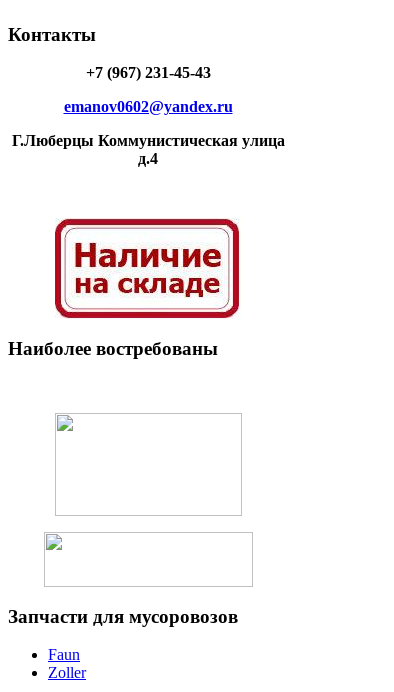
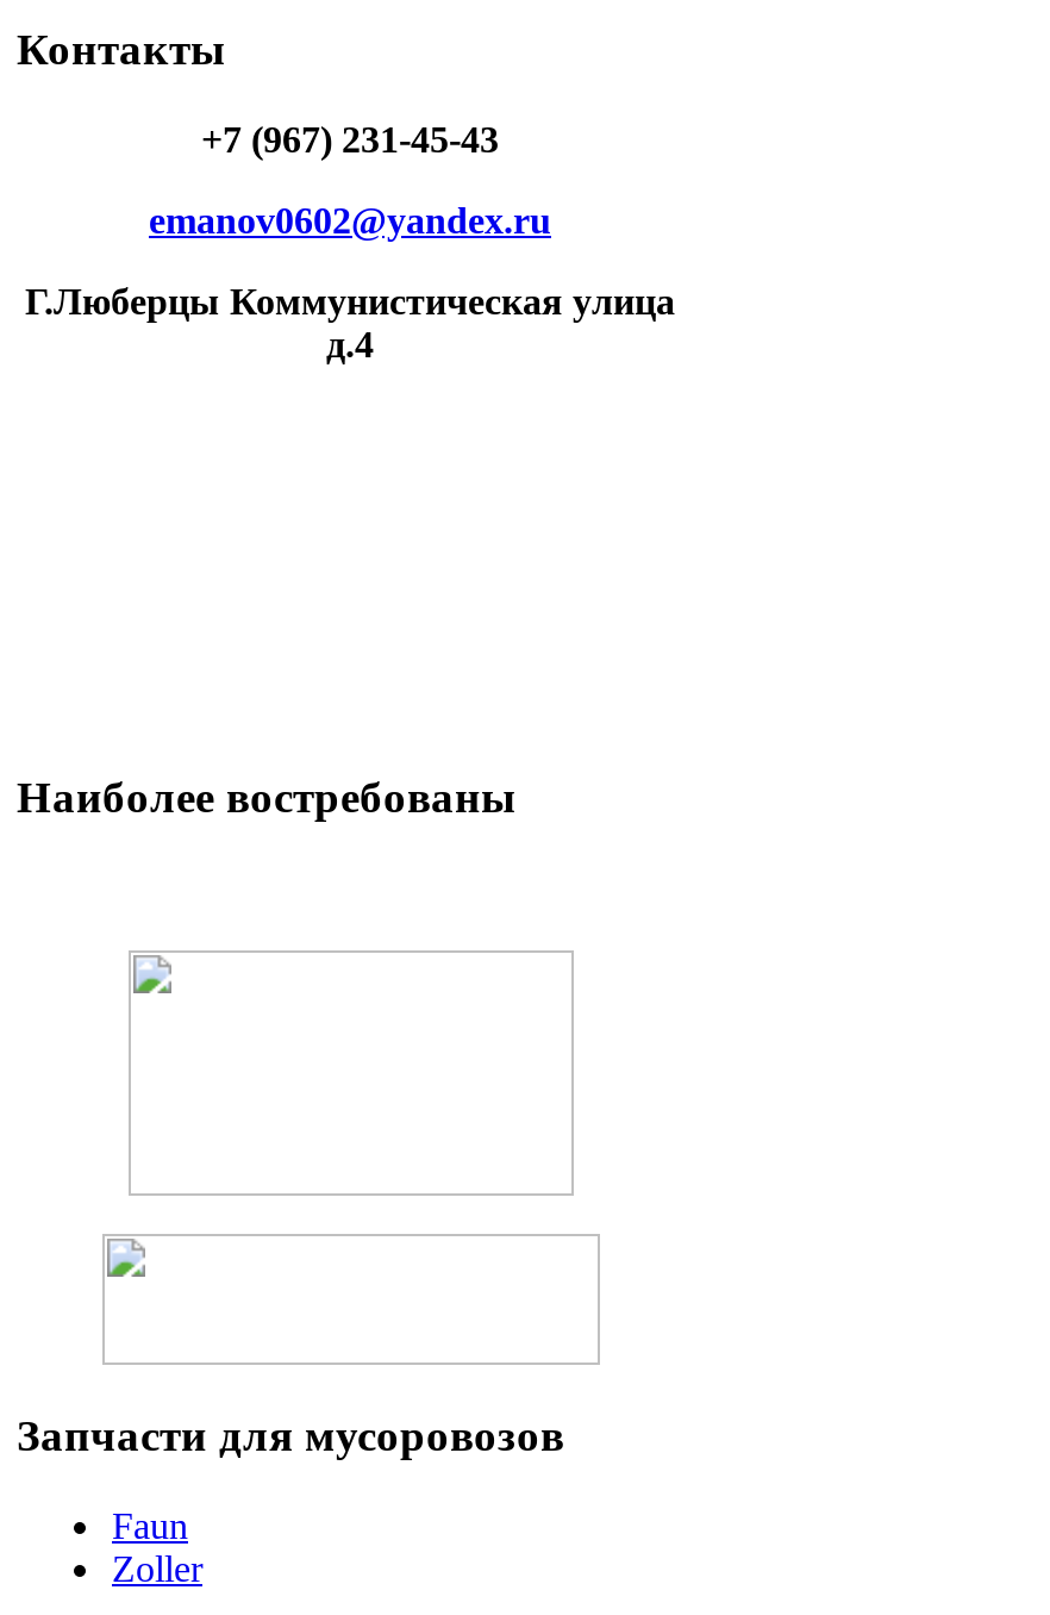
[54,218,240,319] [image] -> none

